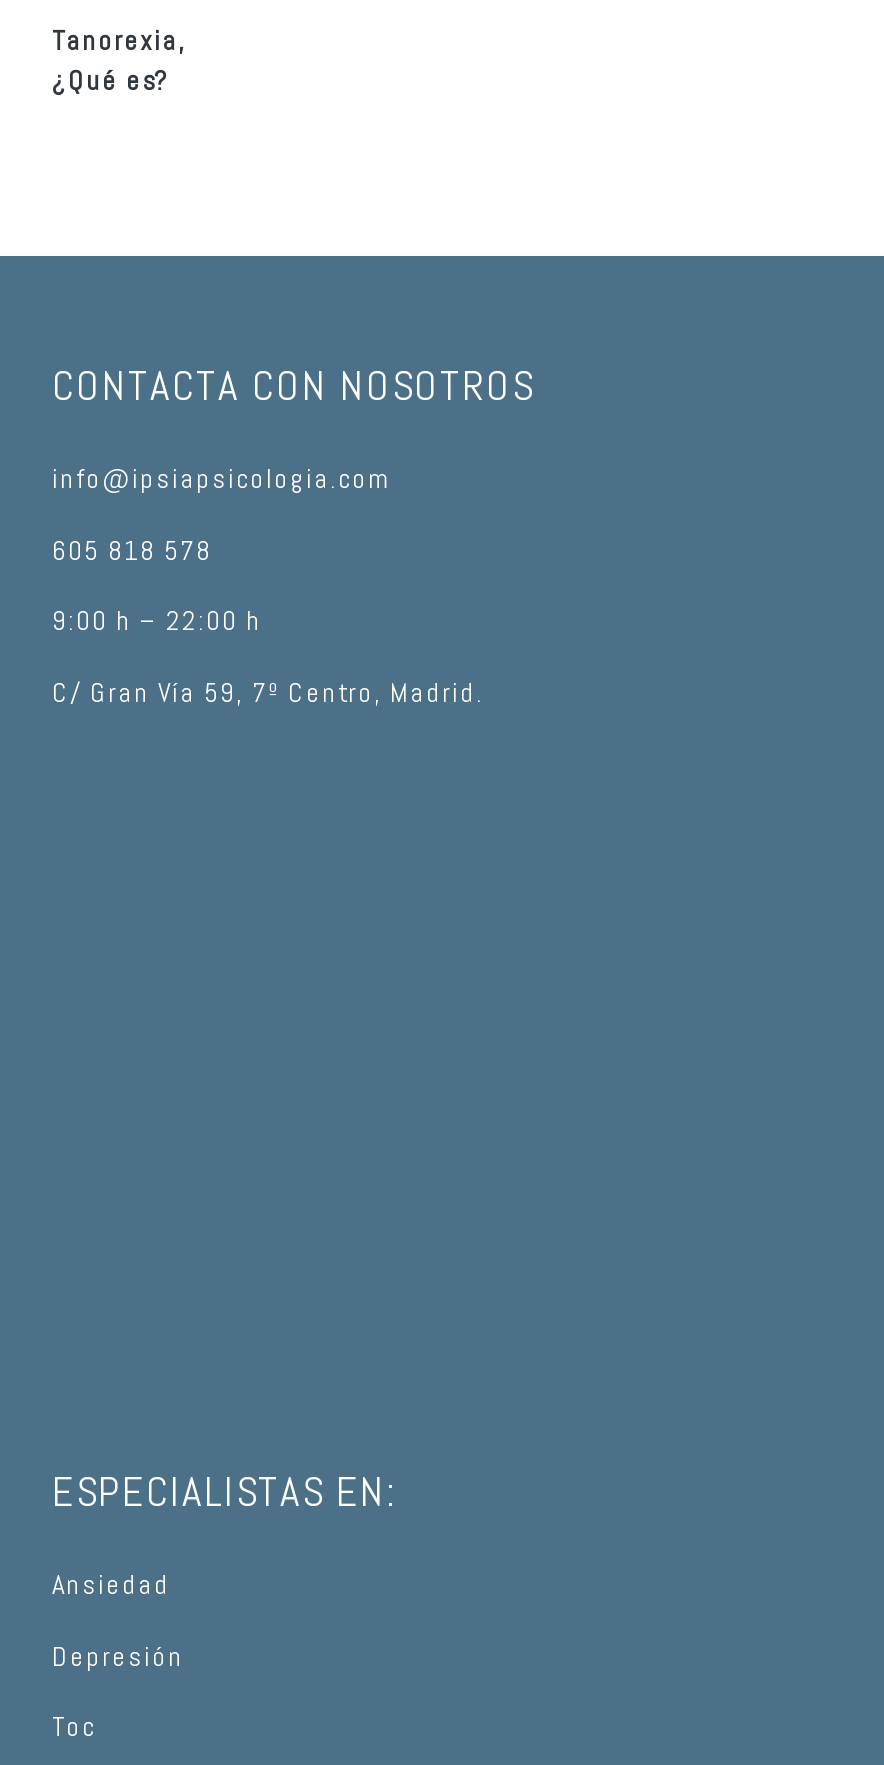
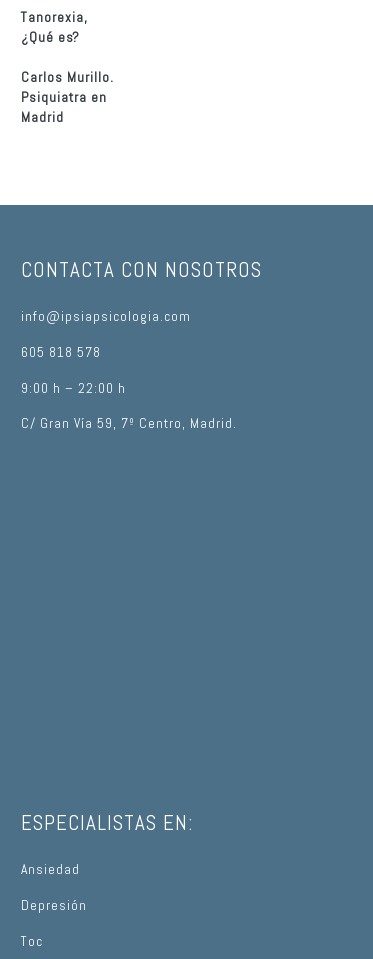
none -> [21,69,114,126] Carlos Murillo. | Psiquiatra en | Madrid

